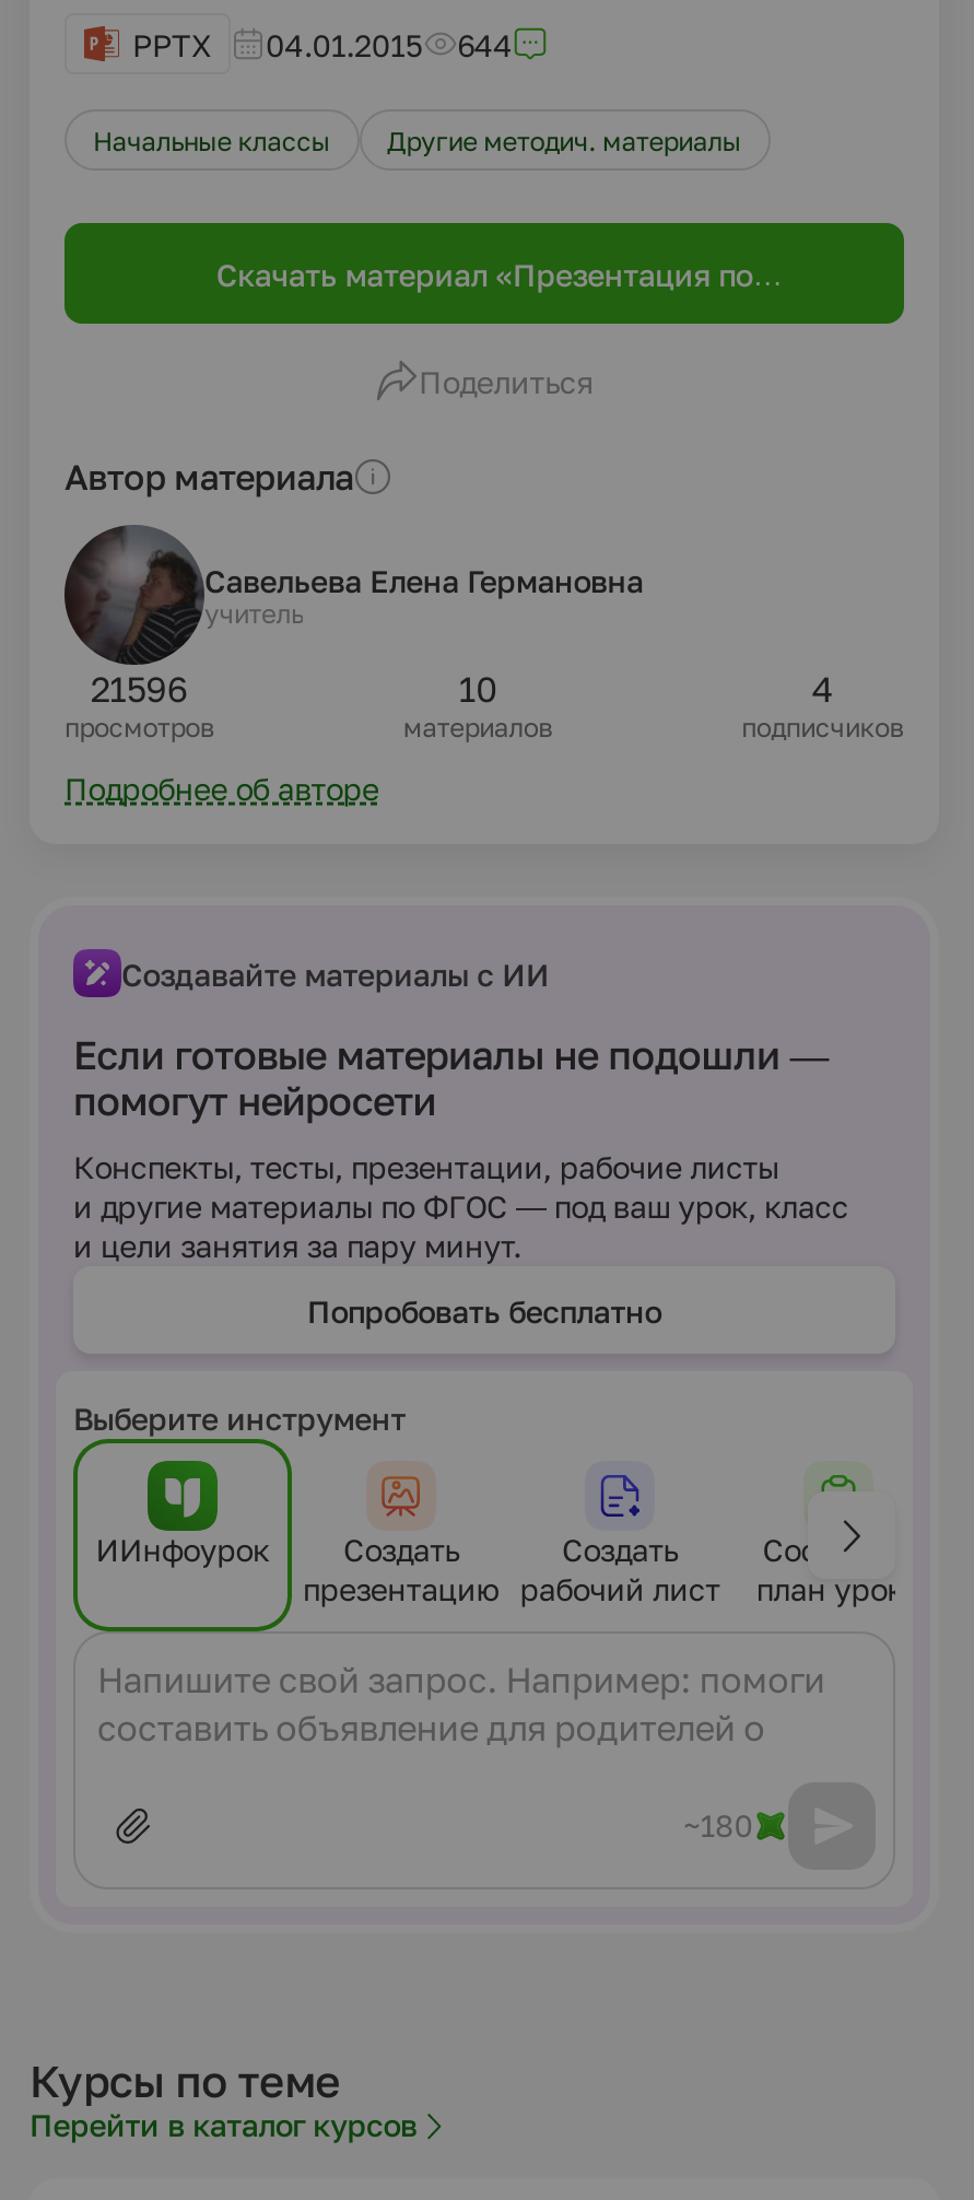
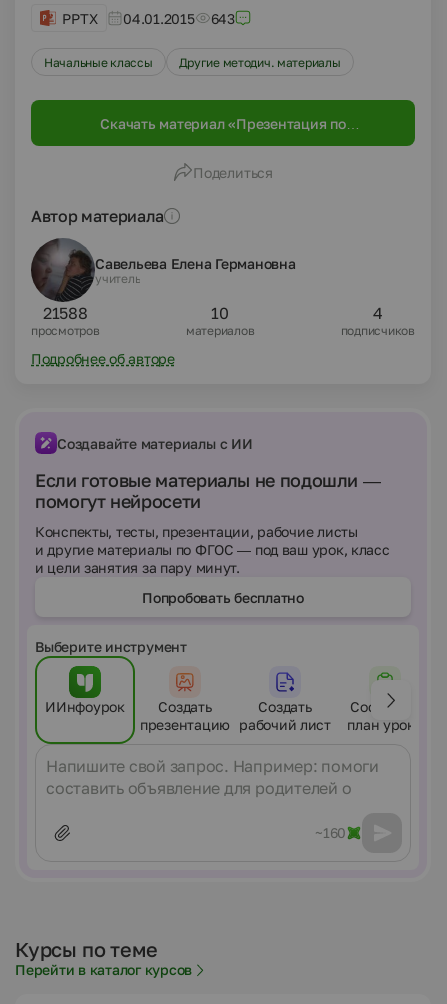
[132,25,512,62] PPTX 04.01.2015 644 -> [62,9,235,26] PPTX 04.01.2015 643
[91,667,188,711] 21596 -> [43,303,88,323] 21588
[683,1806,753,1844] ~180 -> [315,824,346,841] ~160

